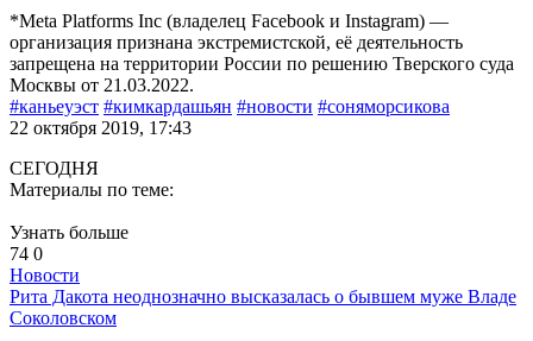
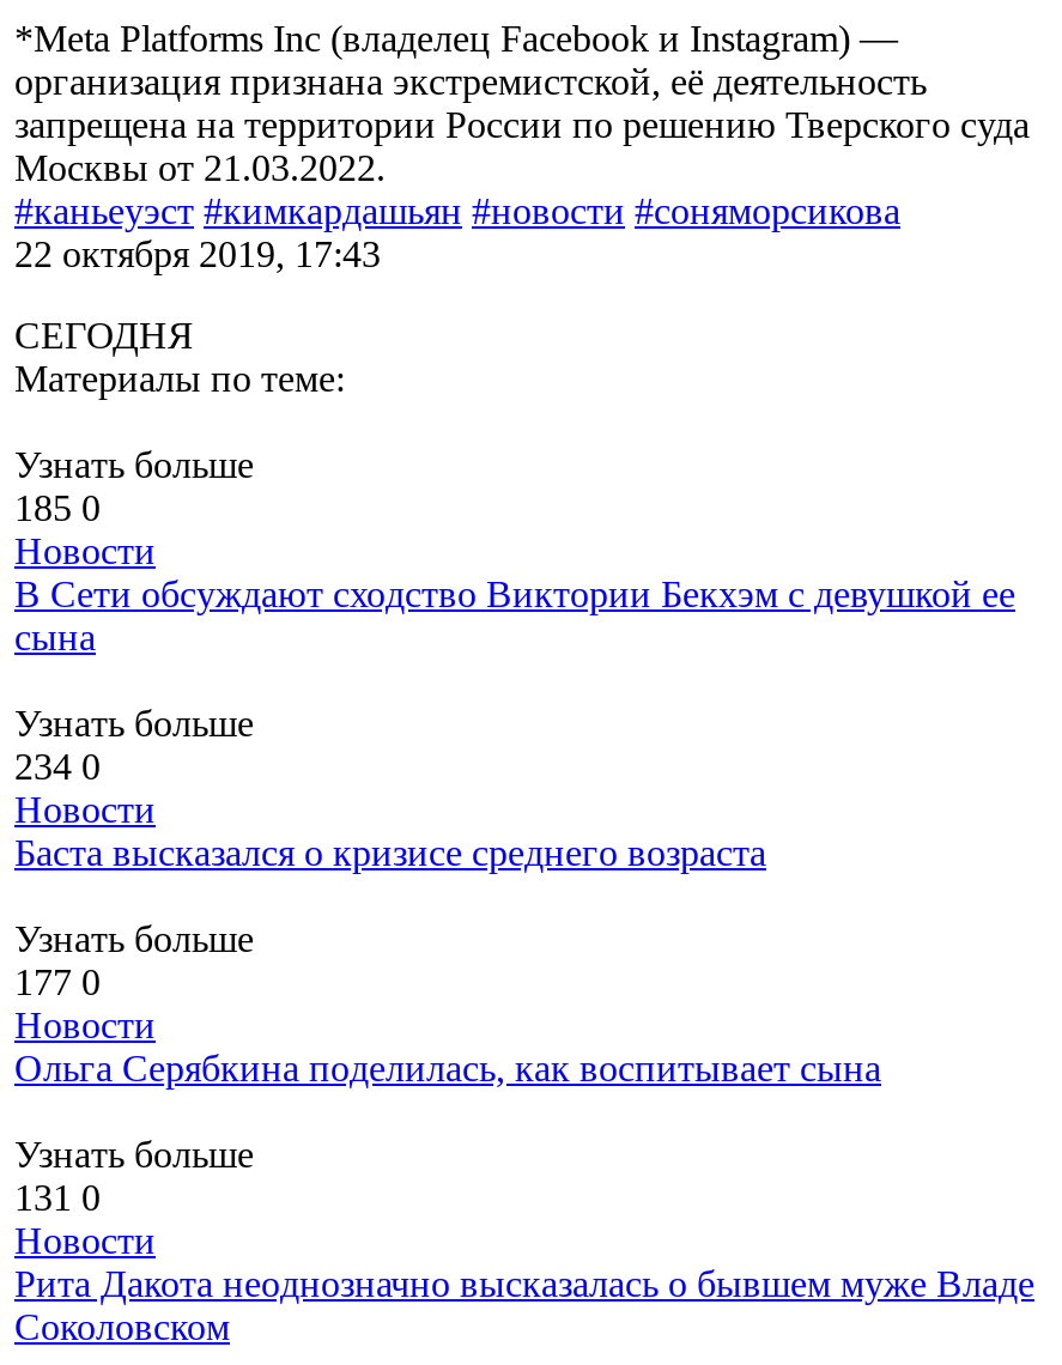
[10,243,43,264] 74 0 -> [14,487,1015,1217] 185 0 | Новости | В Сети обсуждают сходство Виктории Бекхэм с девушкой ее | сына | Узнать больше | 234 0 | Новости | Баста высказался о кризисе среднего возраста | Узнать больше | 177 0 | Новости | Ольга Серябкина поделилась, как воспитывает сына | Узнать больше | 131 0

